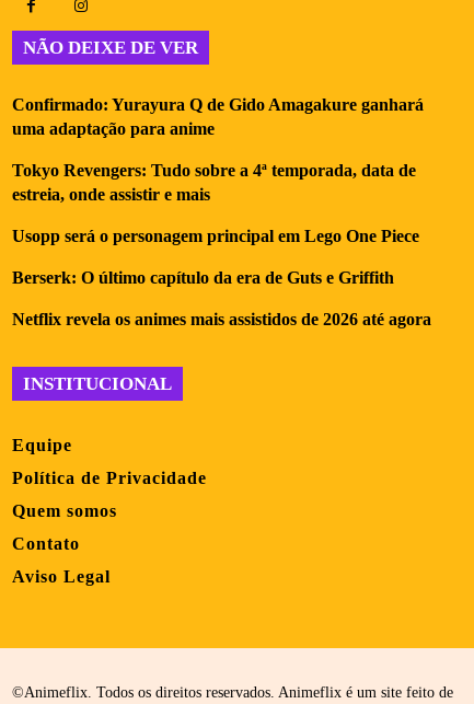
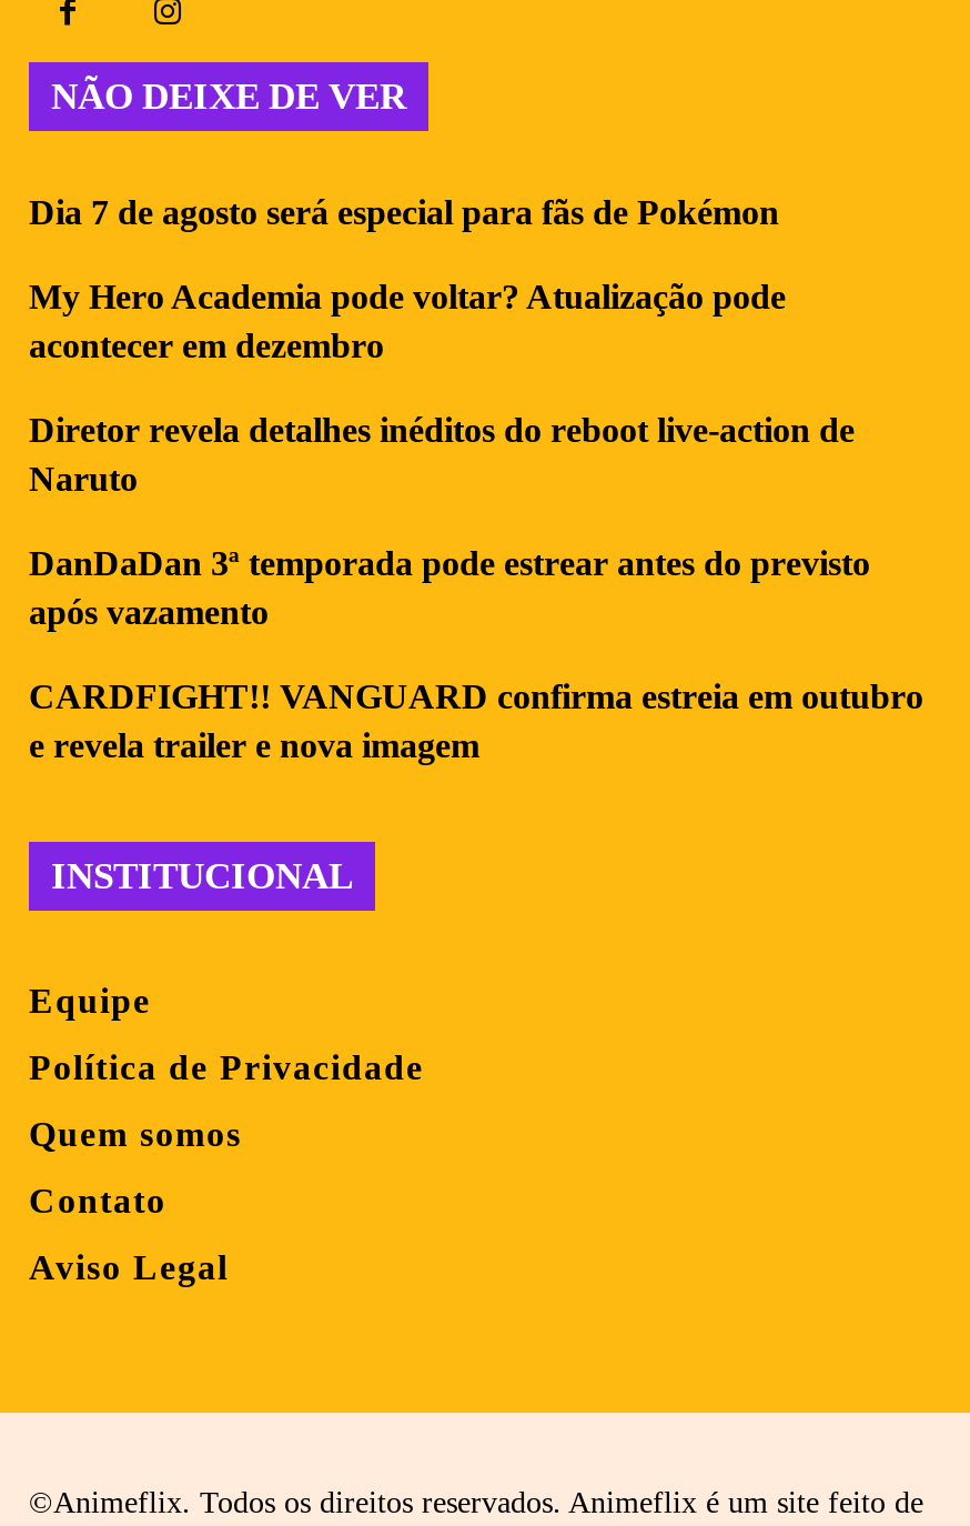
[12,95,424,138] Confirmado: Yurayura Q de Gido Amagakure ganhará | uma adaptação para anime -> [29,193,779,230] Dia 7 de agosto será especial para fãs de Pokémon
[12,161,416,203] Tokyo Revengers: Tudo sobre a 4ª temporada, data de | estreia, onde assistir e mais -> [29,277,786,364] My Hero Academia pode voltar? Atualização pode | acontecer em dezembro
[12,226,419,245] Usopp será o personagem principal em Lego One Piece -> [29,410,855,497] Diretor revela detalhes inéditos do reboot live-action de | Naruto
[12,268,394,287] Berserk: O último capítulo da era de Guts e Griffith -> [29,544,870,630] DanDaDan 3ª temporada pode estrear antes do previsto | após vazamento
[12,310,431,328] Netflix revela os animes mais assistidos de 2026 até agora -> [29,677,923,763] CARDFIGHT!! VANGUARD confirma estreia em outubro | e revela trailer e nova imagem

